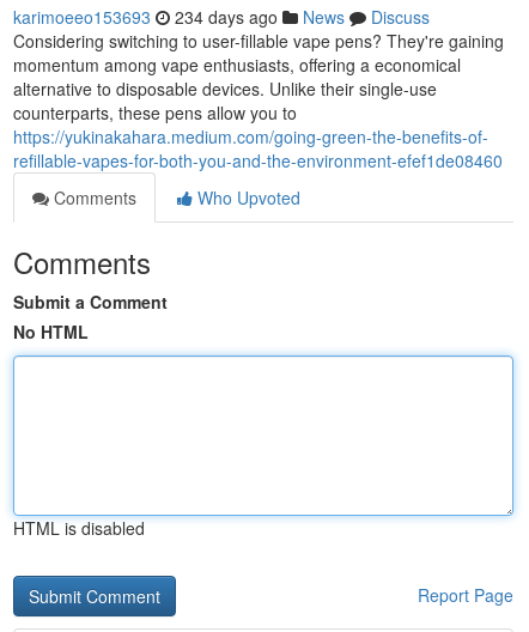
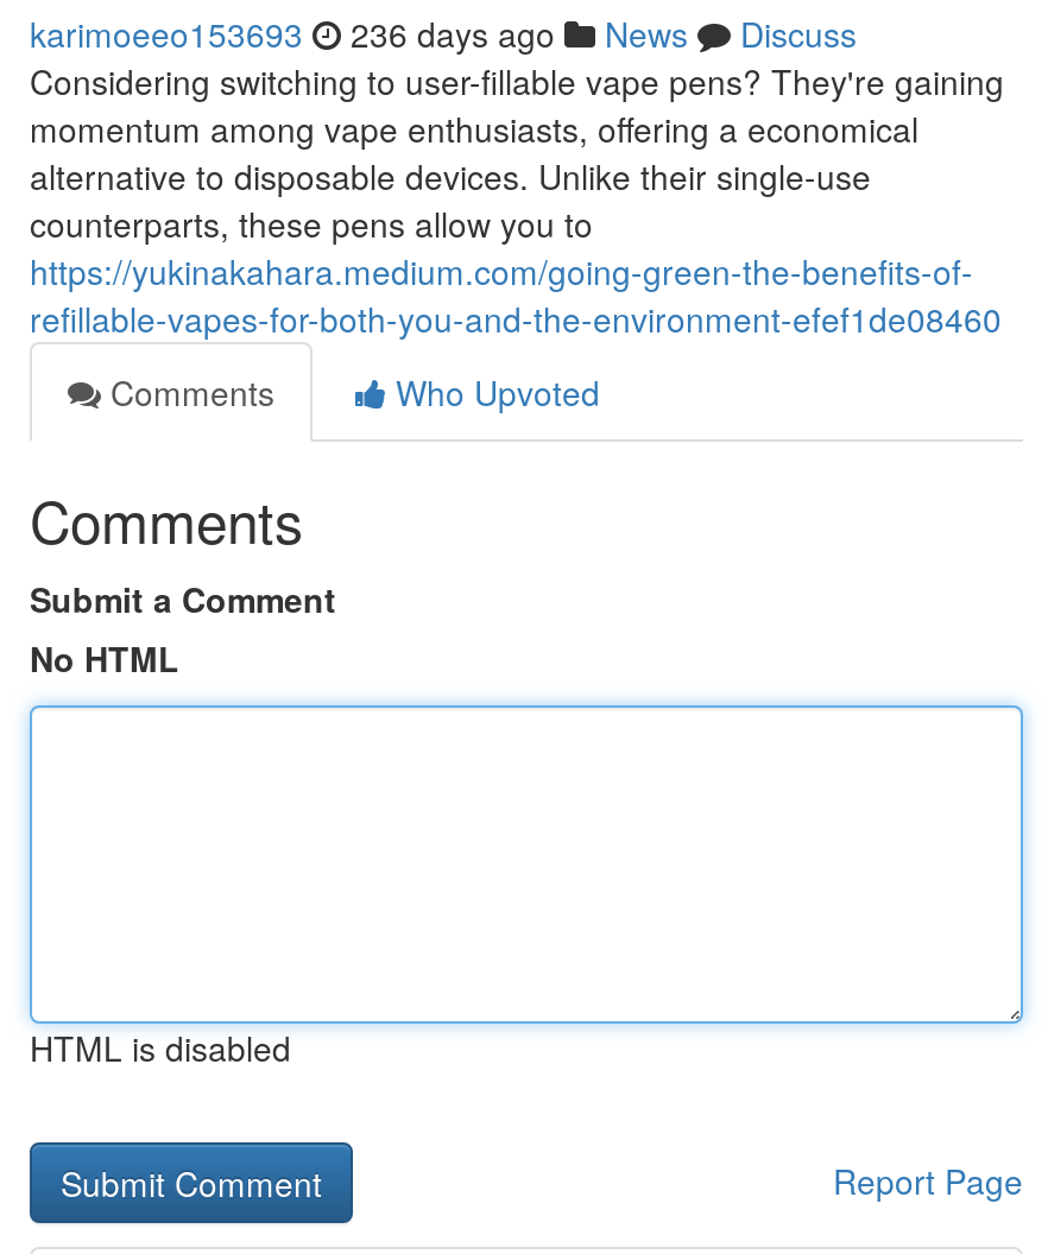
[13,5,430,29] karimoeeo153693 234 days ago News Discuss -> [30,9,857,57] karimoeeo153693 236 days ago News Discuss

